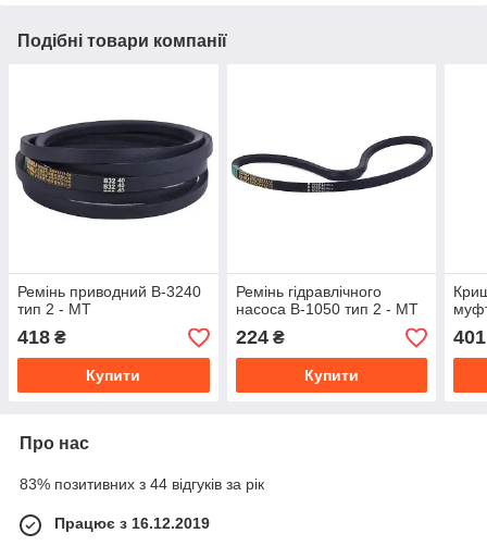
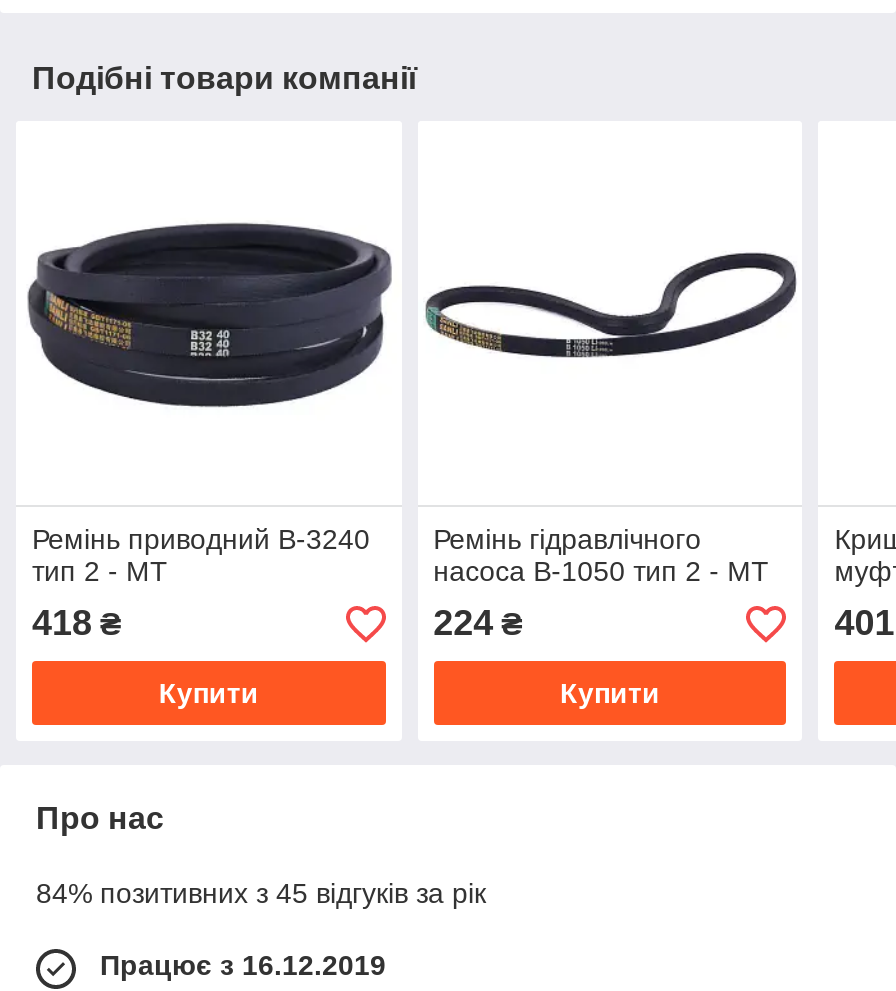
[20,476,264,493] 83% позитивних з 44 відгуків за рік -> [36,878,486,910] 84% позитивних з 45 відгуків за рік

